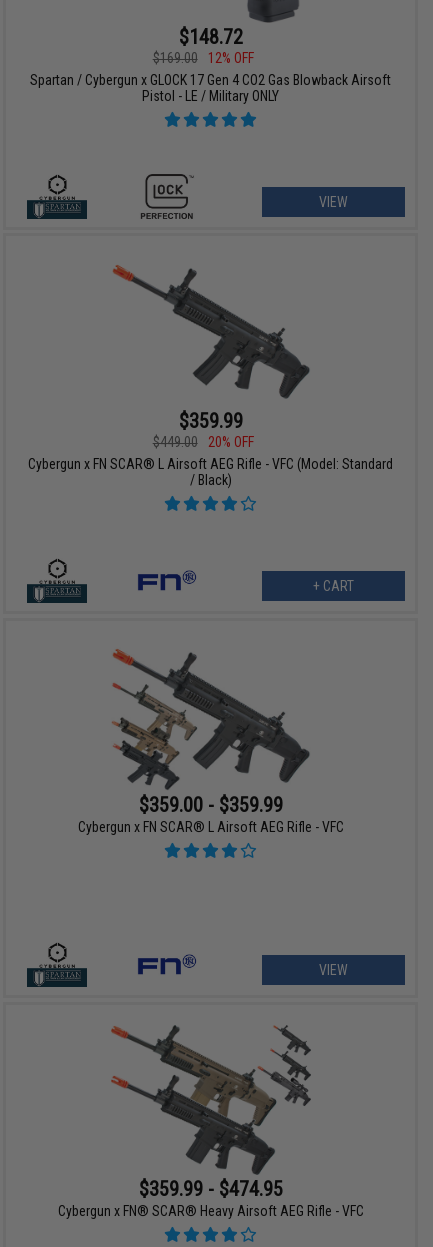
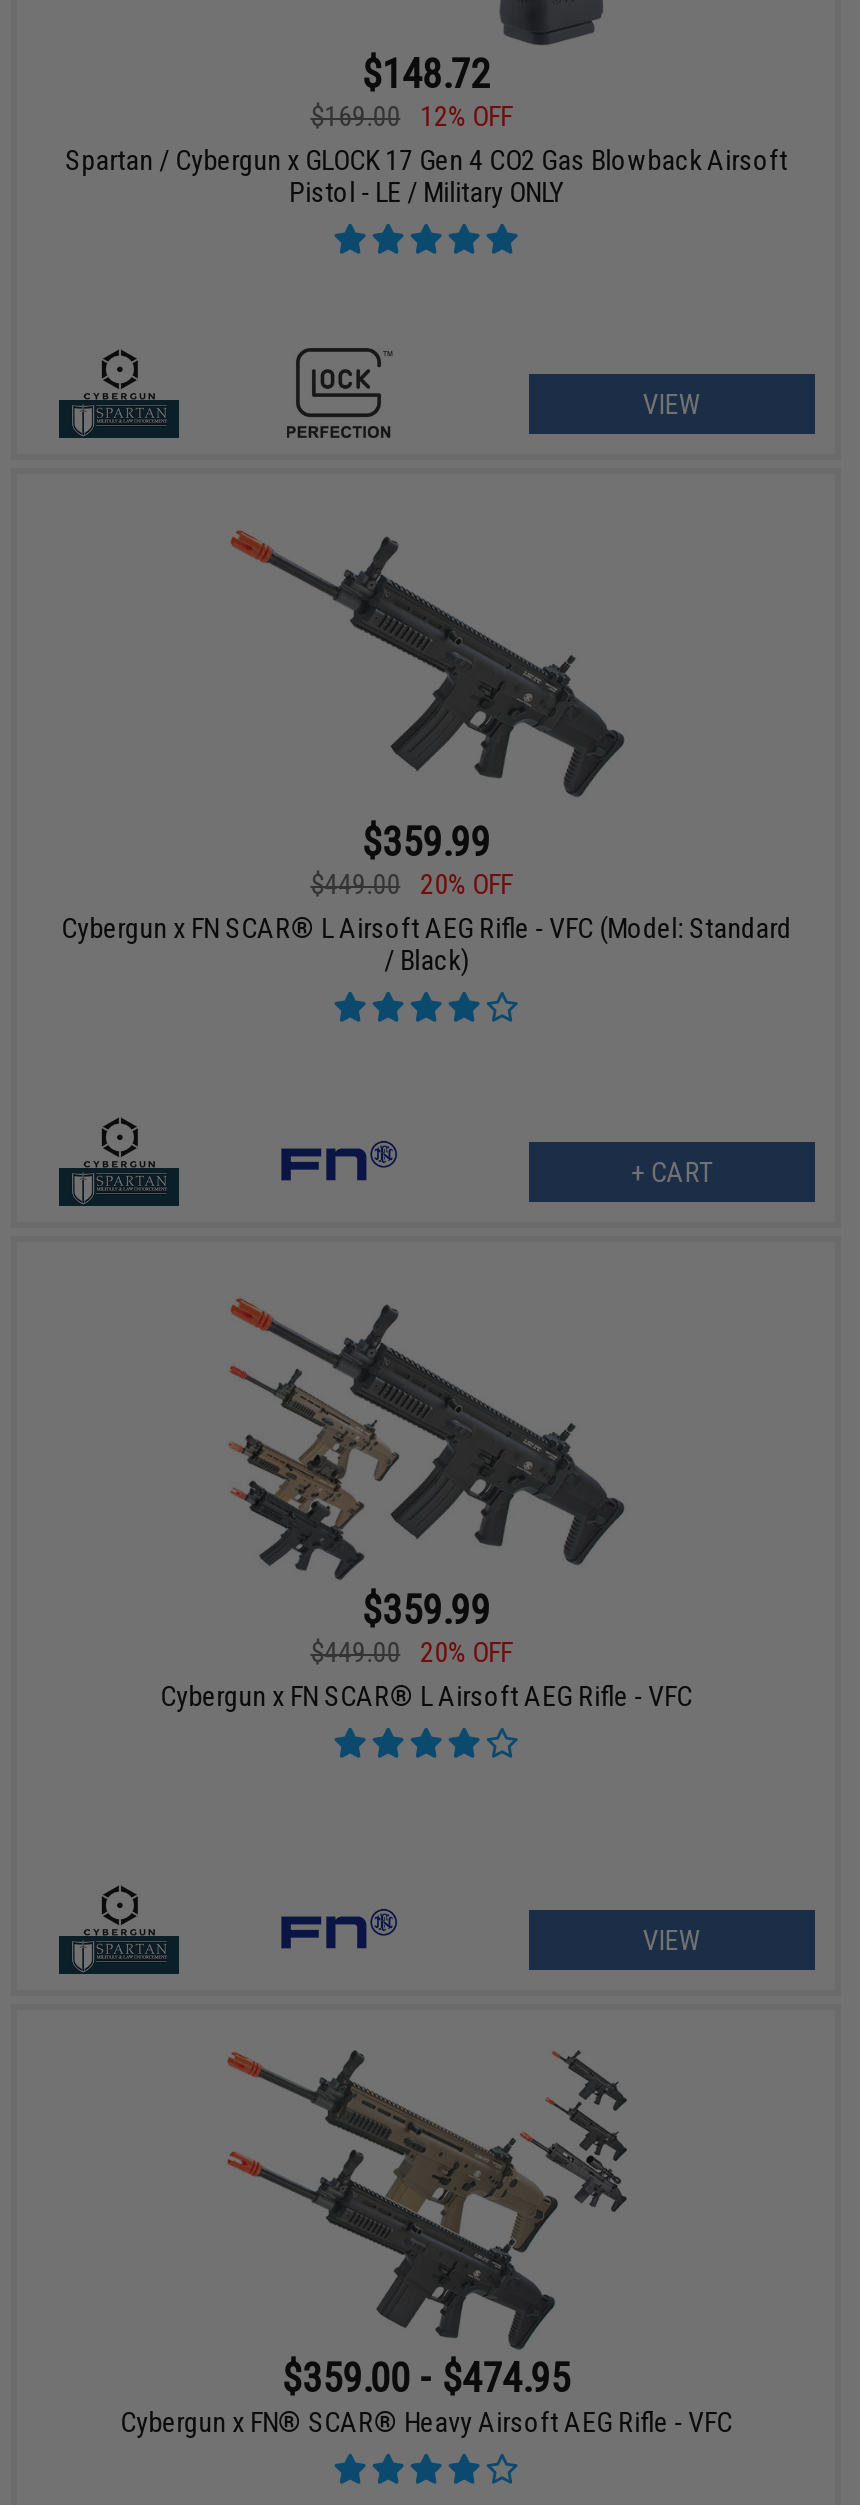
[139,793,283,817] $359.00 - $359.99 -> [310,1586,512,1668] $359.99 | $449.00 | 20% OFF
moved [78,819,344,835] -> [160,1680,692,1712]: Cybergun x FN SCAR® L Airsoft AEG Rifle - VFC
[139,1177,283,1201] $359.99 - $474.95 -> [282,2354,570,2402] $359.00 - $474.95

